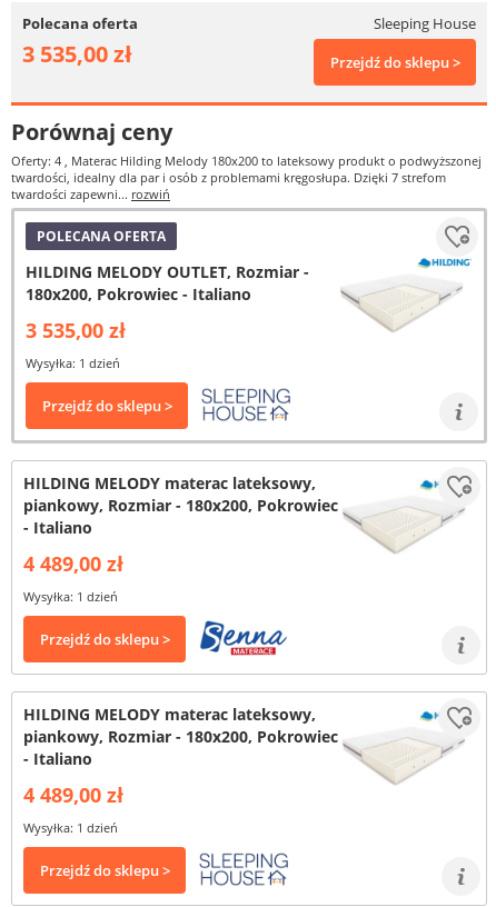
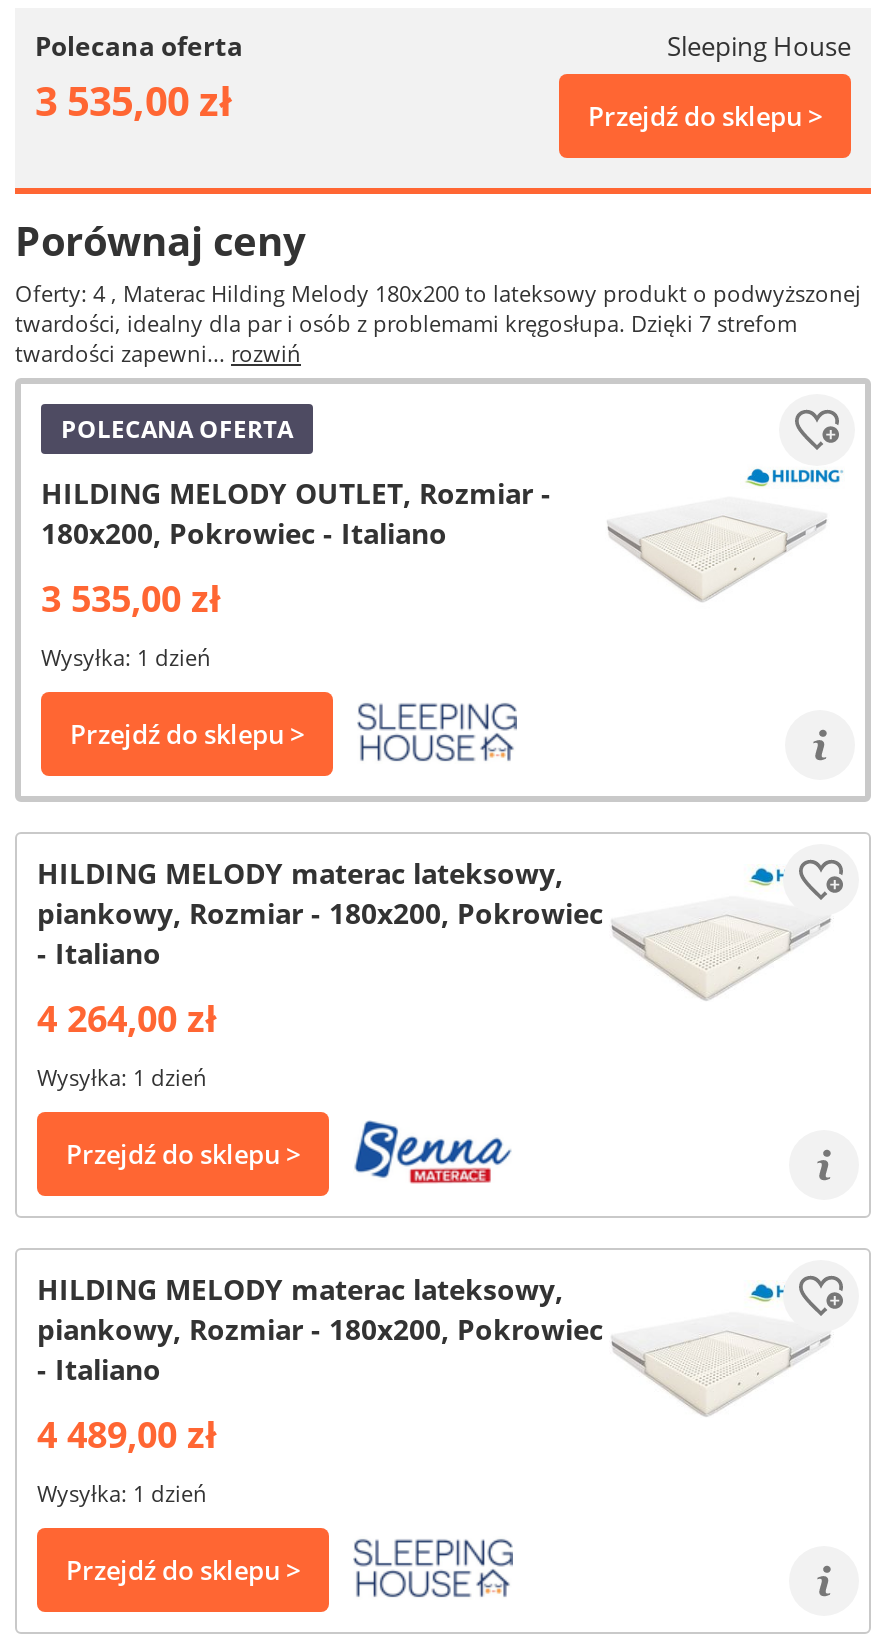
[23,550,123,577] 4 489,00 zł -> [37,994,217,1042] 4 264,00 zł

